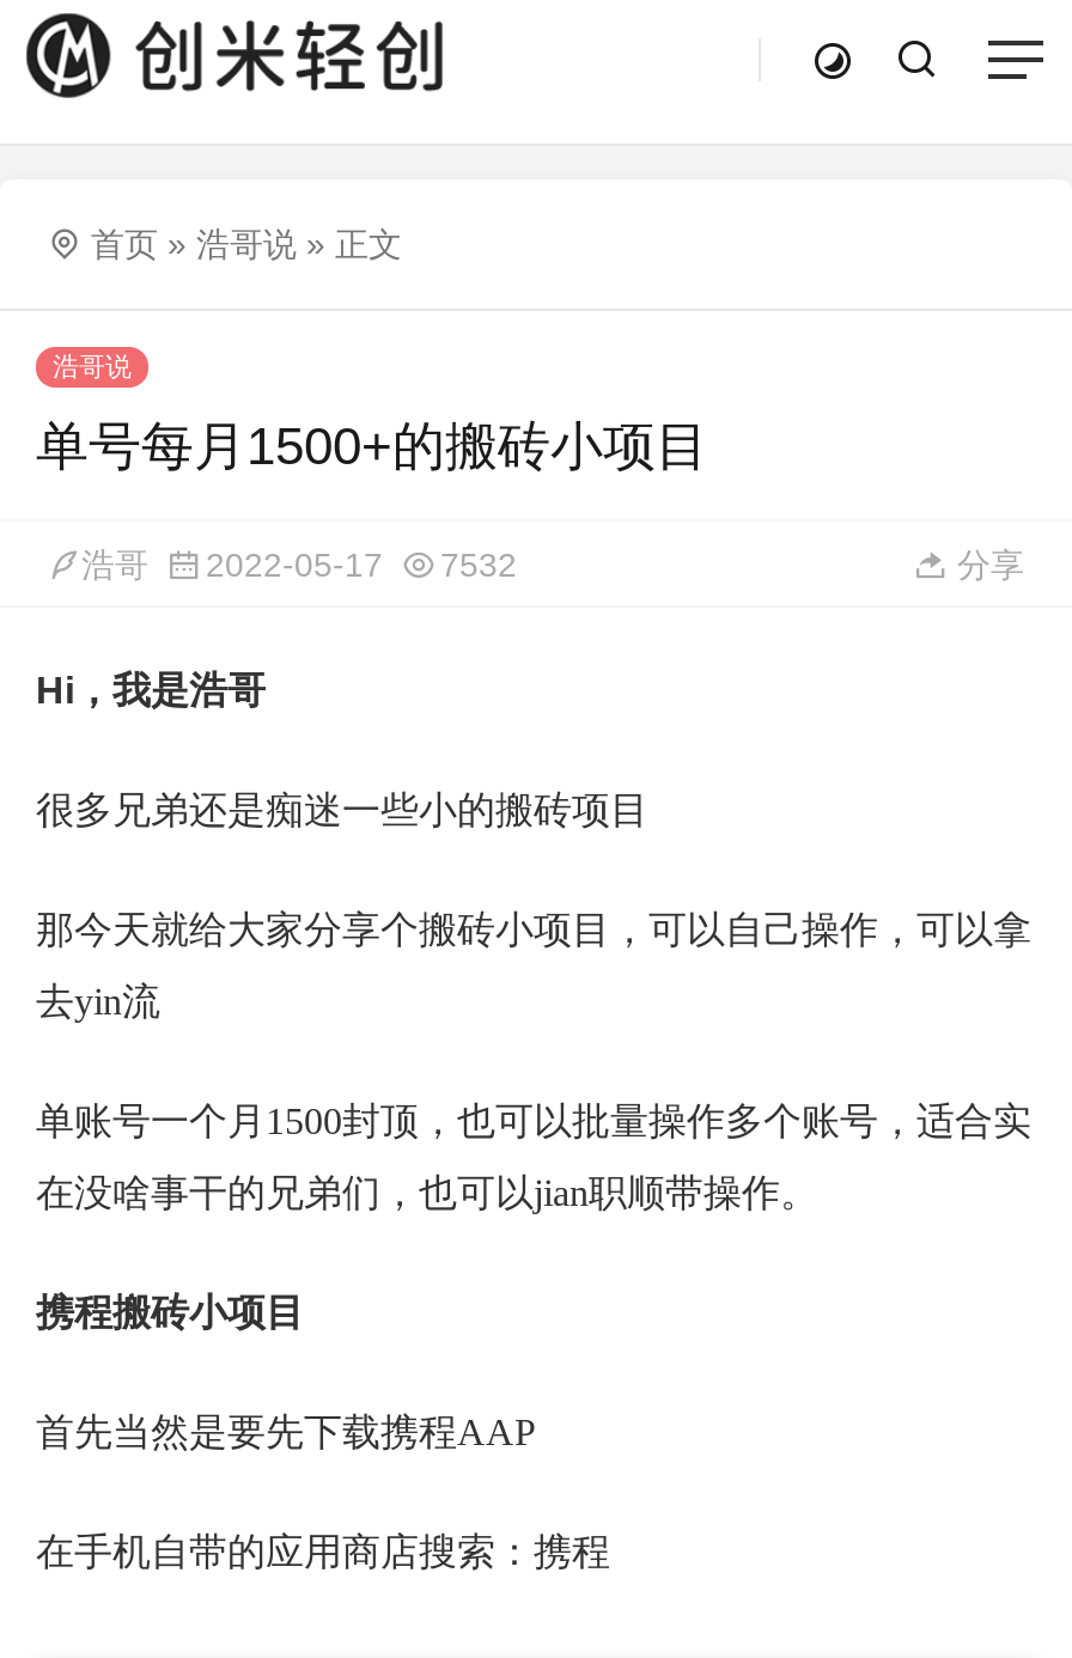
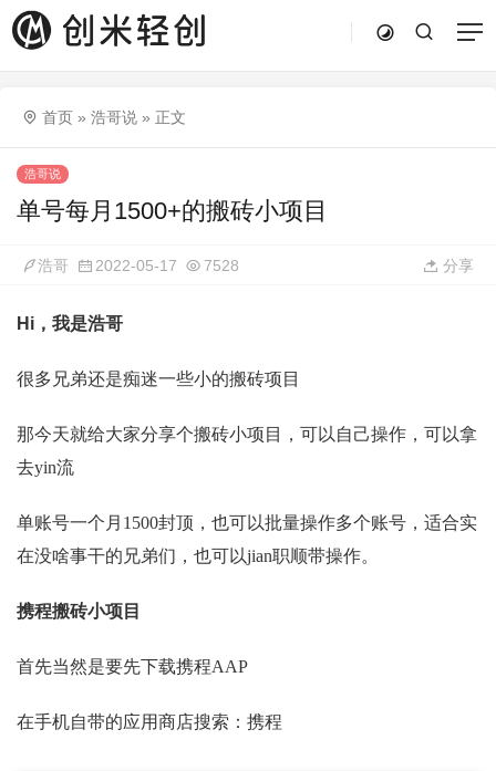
[81,544,517,583] 浩哥 2022-05-17 7532 -> [38,256,239,274] 浩哥 2022-05-17 7528

